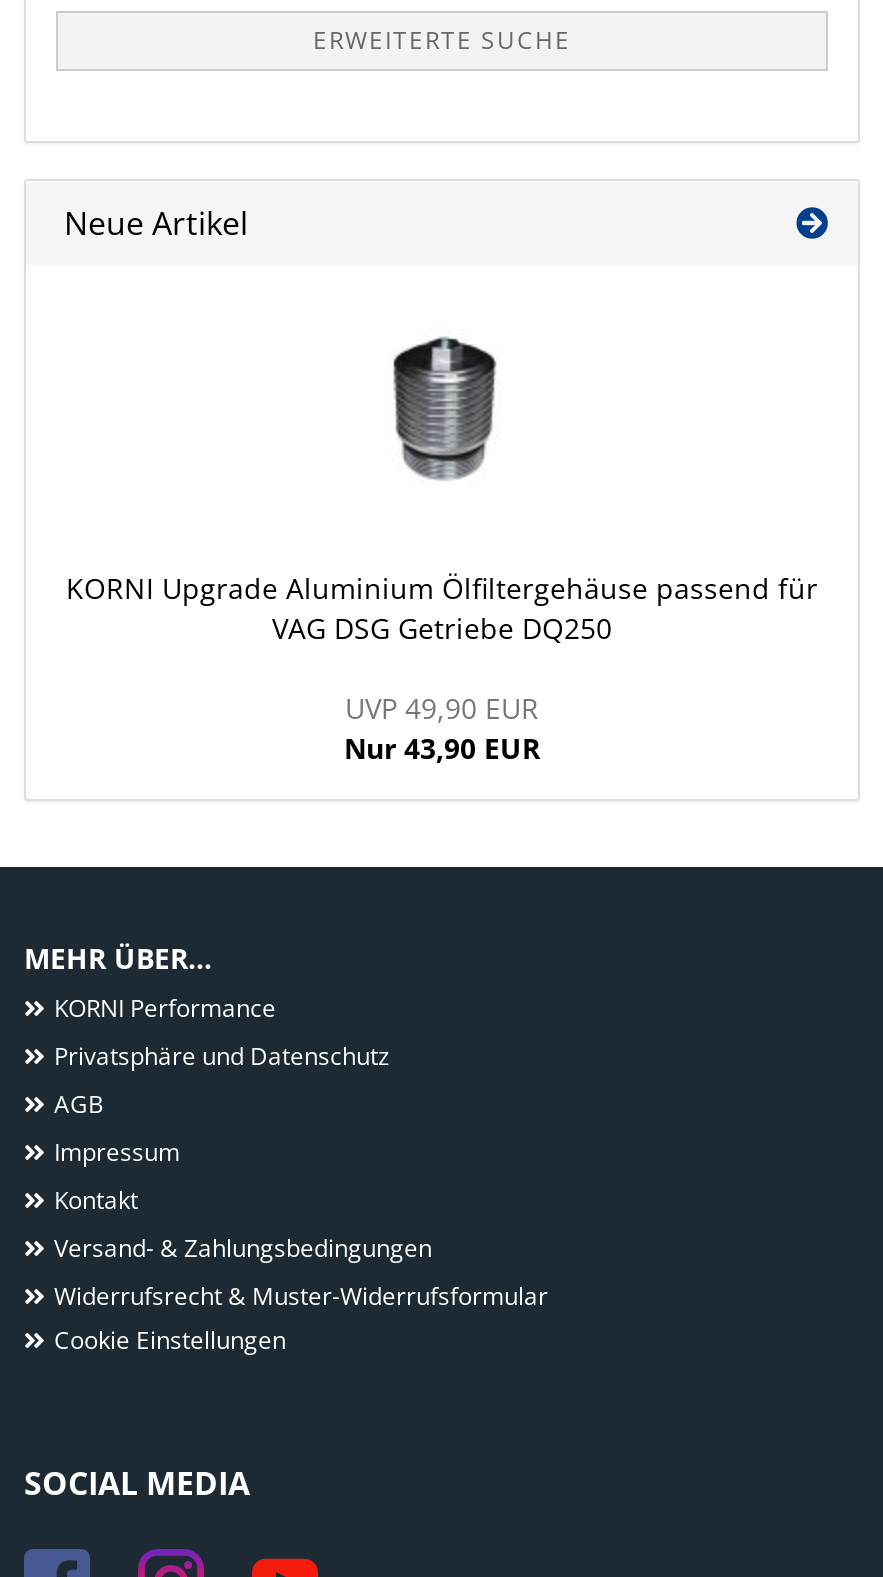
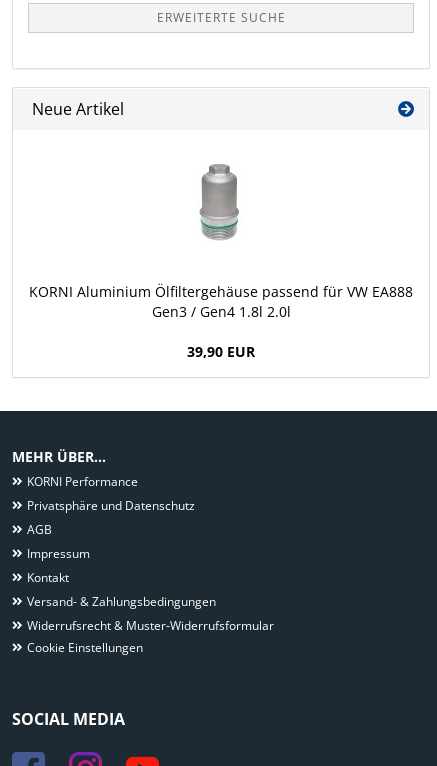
[392,335,498,483] [image] -> [198,164,247,240] [image]
[66,570,818,648] KORNI Upgrade Aluminium Ölfiltergehäuse passend für | VAG DSG Getriebe DQ250 -> [29,282,413,321] KORNI Aluminium Ölfiltergehäuse passend für VW EA888 | Gen3 / Gen4 1.8l 2.0l
[344,690,540,768] UVP 49,90 EUR | Nur 43,90 EUR -> [187,342,255,361] 39,90 EUR

